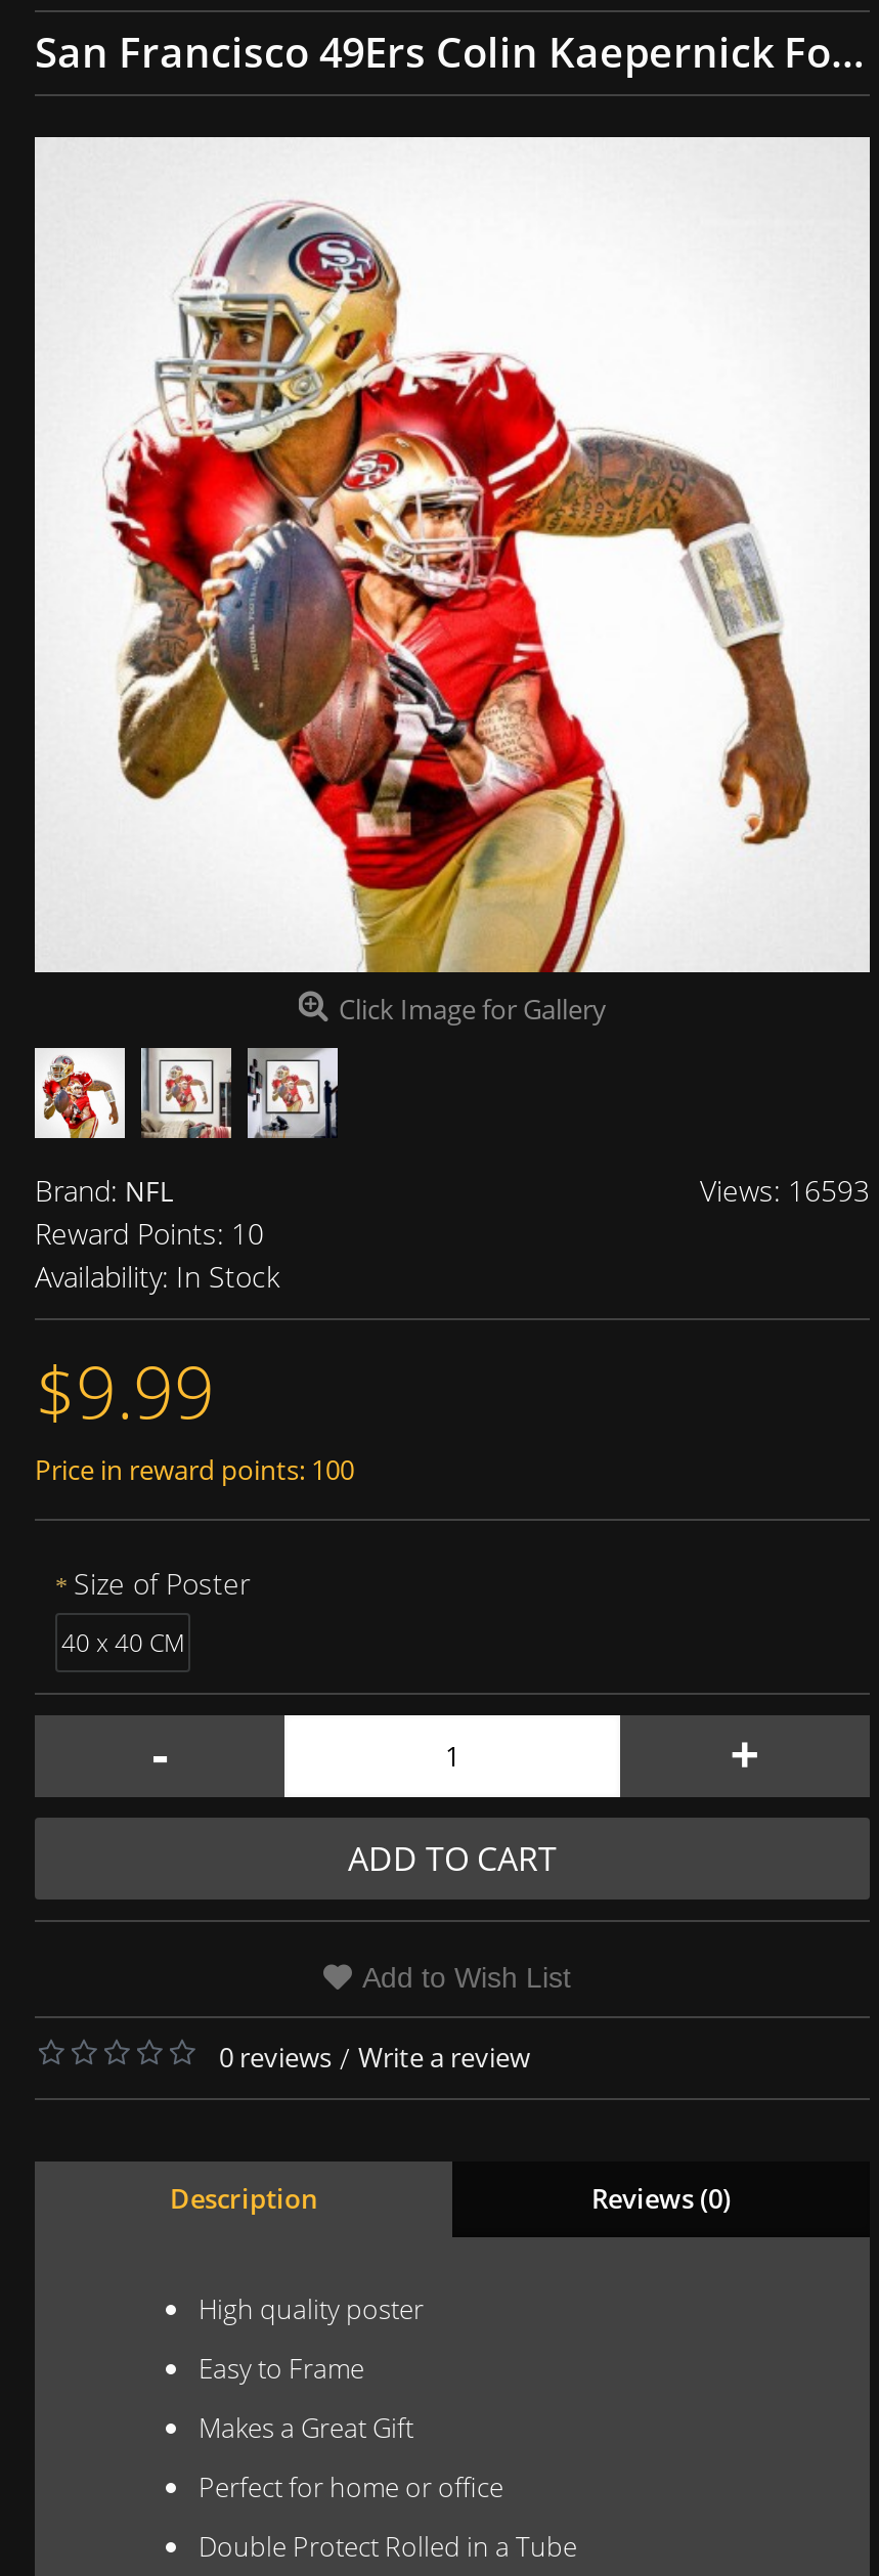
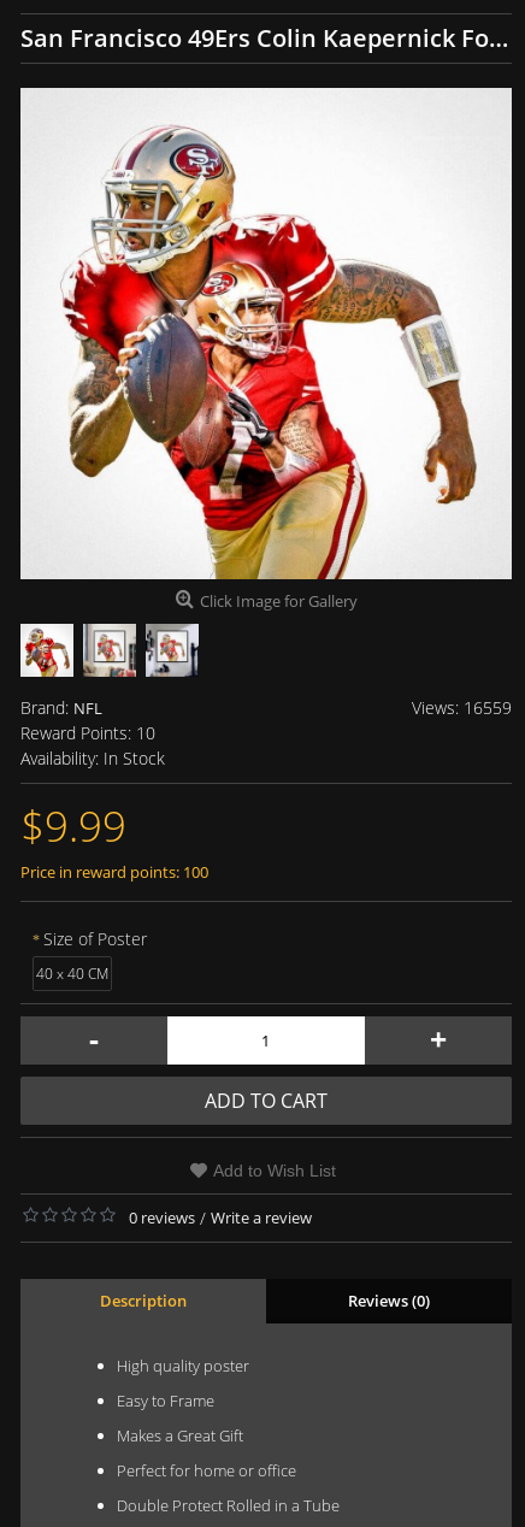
[700,1171,870,1210] Views: 16593 -> [412,696,512,719] Views: 16559

